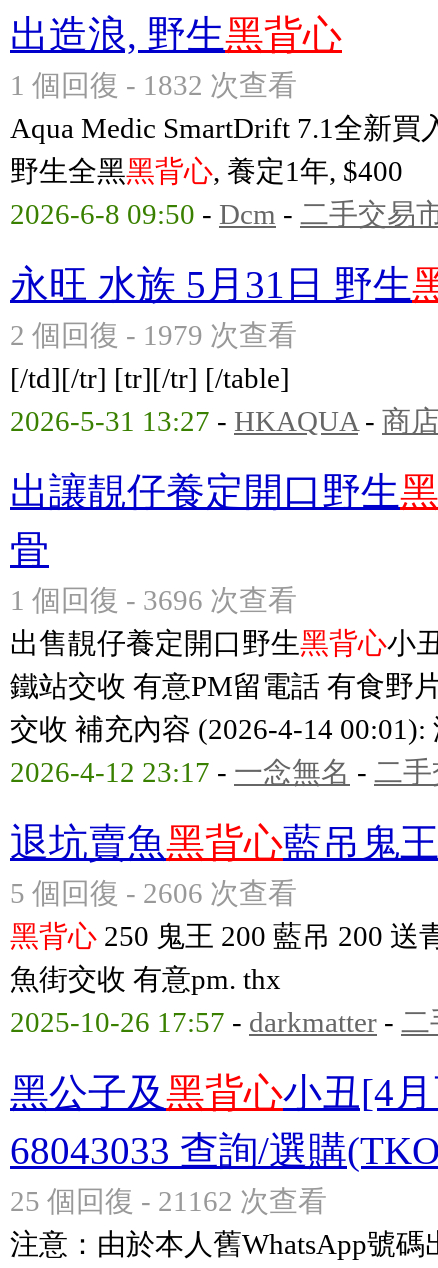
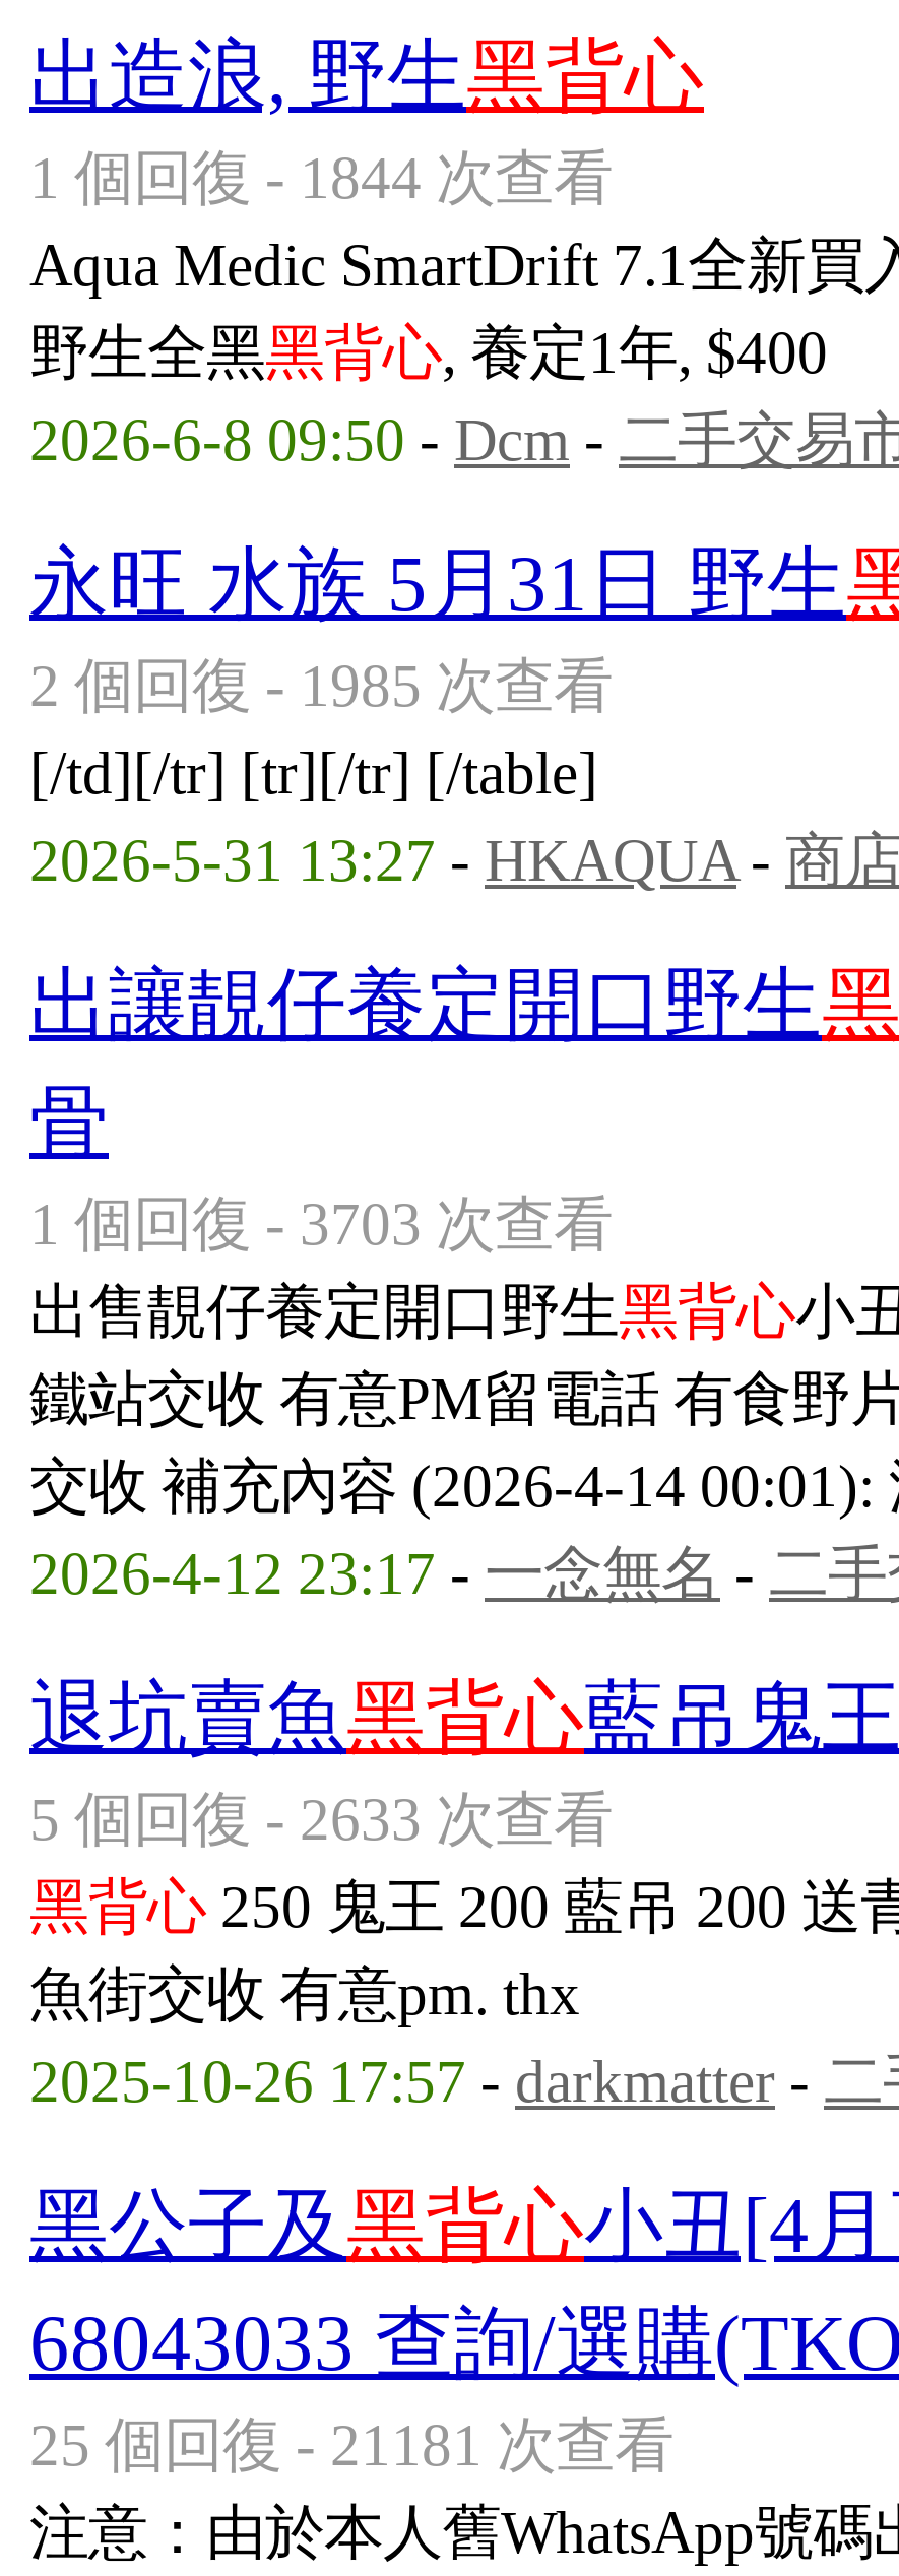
[10,69,297,101] 1 個回復 - 1832 次查看 -> [29,145,613,210] 1 個回復 - 1844 次查看
[10,319,297,351] 2 個回復 - 1979 次查看 -> [29,653,613,718] 2 個回復 - 1985 次查看
[10,584,297,616] 1 個回復 - 3696 次查看 -> [29,1192,613,1257] 1 個回復 - 3703 次查看
[10,877,297,909] 5 個回復 - 2606 次查看 -> [29,1787,613,1852] 5 個回復 - 2633 次查看
[10,1185,327,1217] 25 個回復 - 21162 次查看 -> [29,2412,673,2477] 25 個回復 - 21181 次查看

